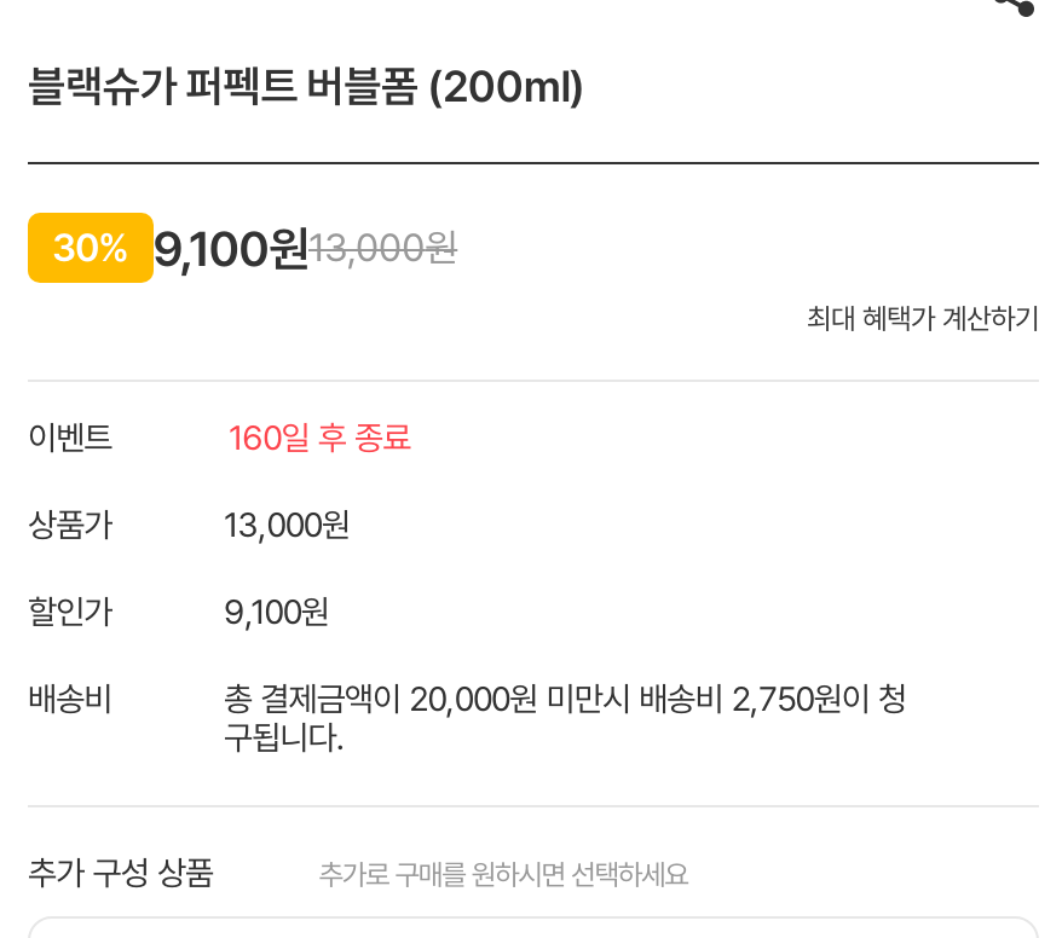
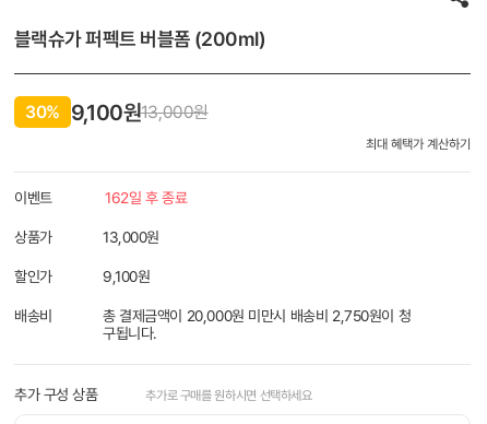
[229,418,411,457] 160일 후 종료 -> [105,189,187,207] 162일 후 종료

